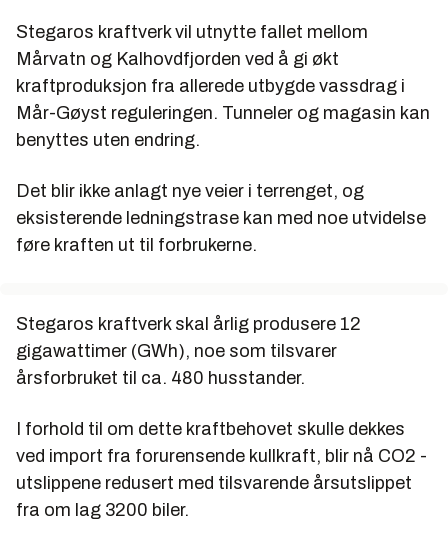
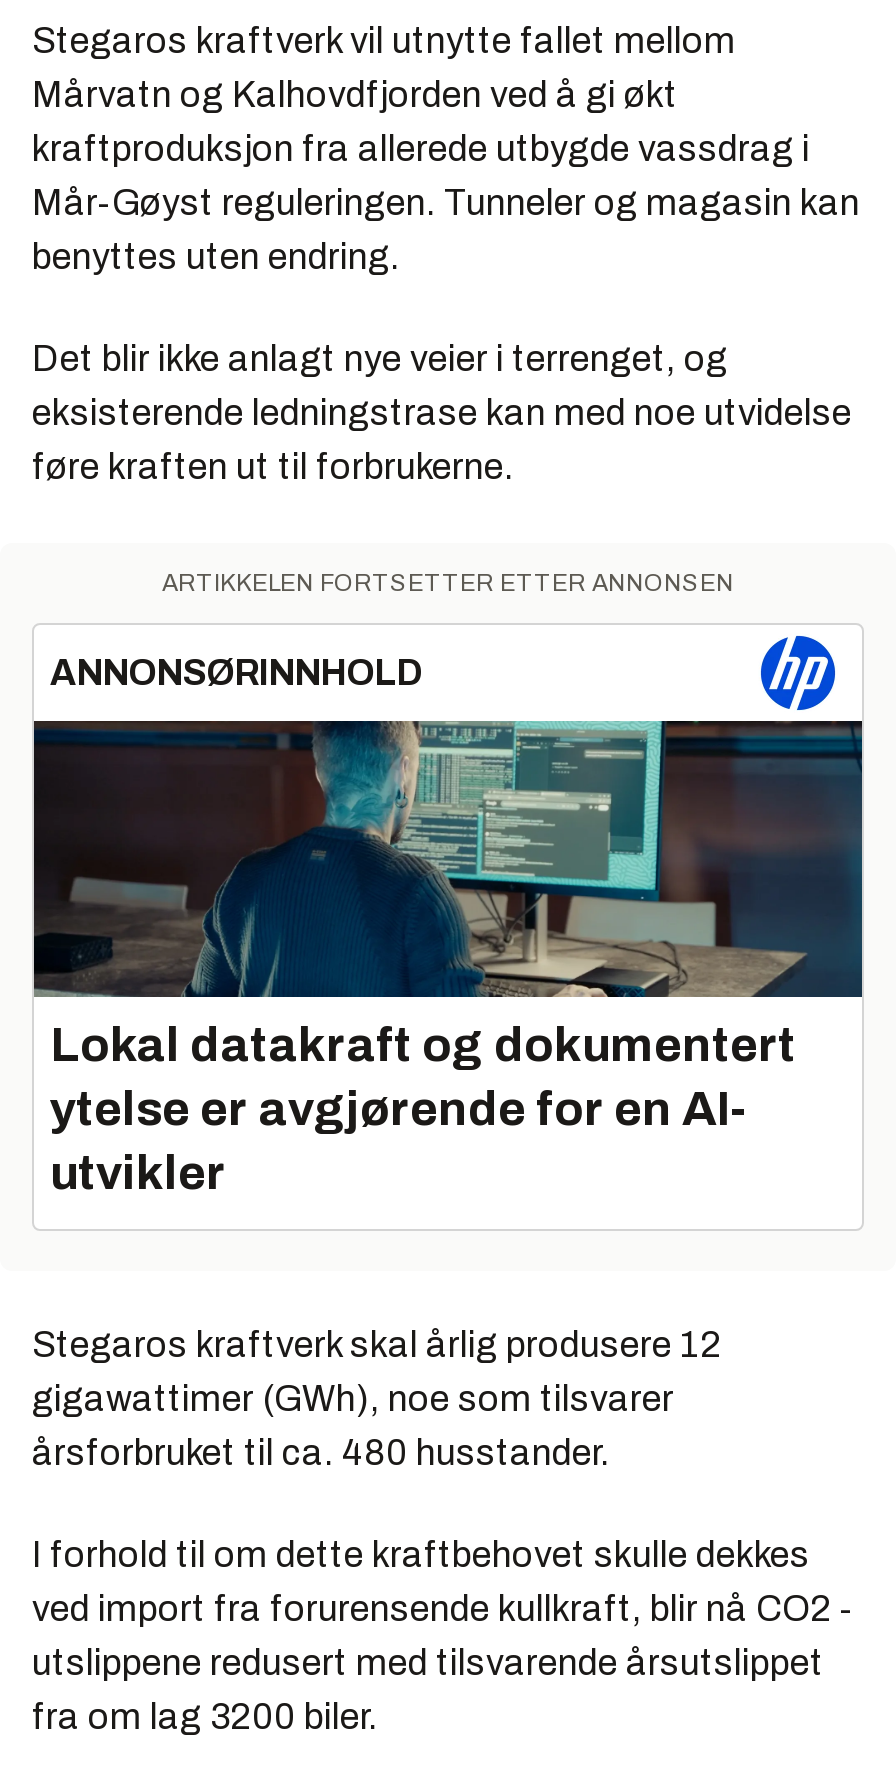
none -> [32,569,864,999] [image] | ARTIKKELEN FORTSETTER ETTER ANNONSEN | ANNONSØRINNHOLD
none -> [50,1019,796,1199] Lokal datakraft og dokumentert | ytelse er avgjørende for en AI- | utvikler

